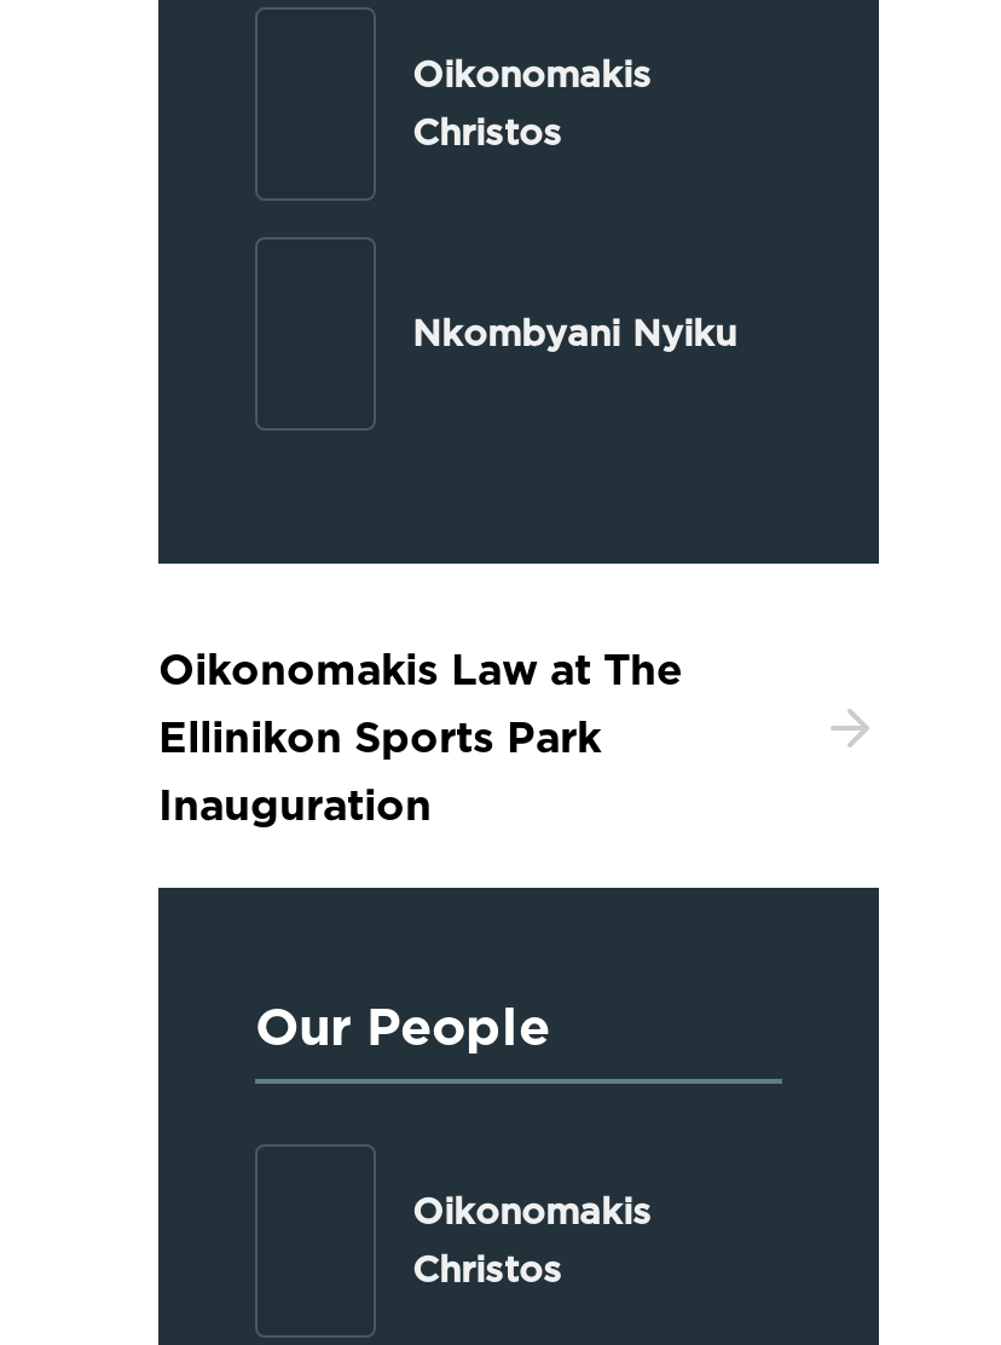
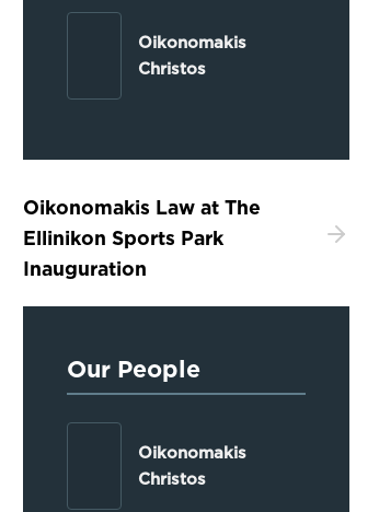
[412,312,736,353] Nkombyani Nyiku -> none

